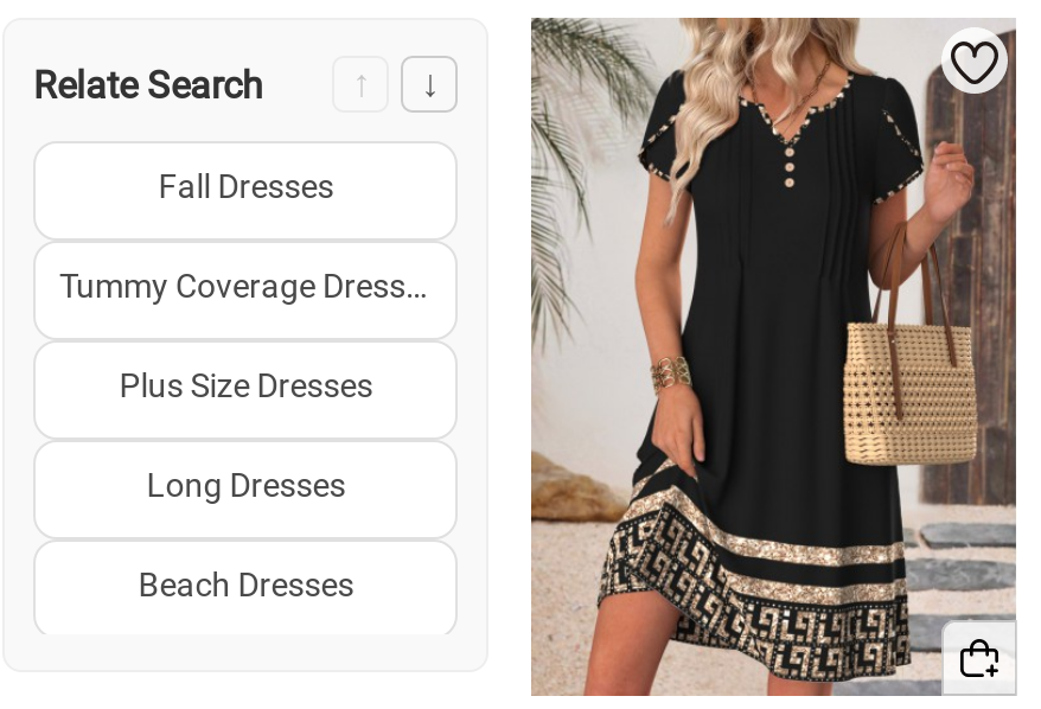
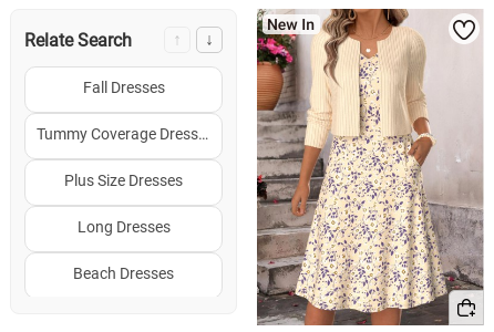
[531,17,1017,697] [image] -> [256,8,484,326] [image]

